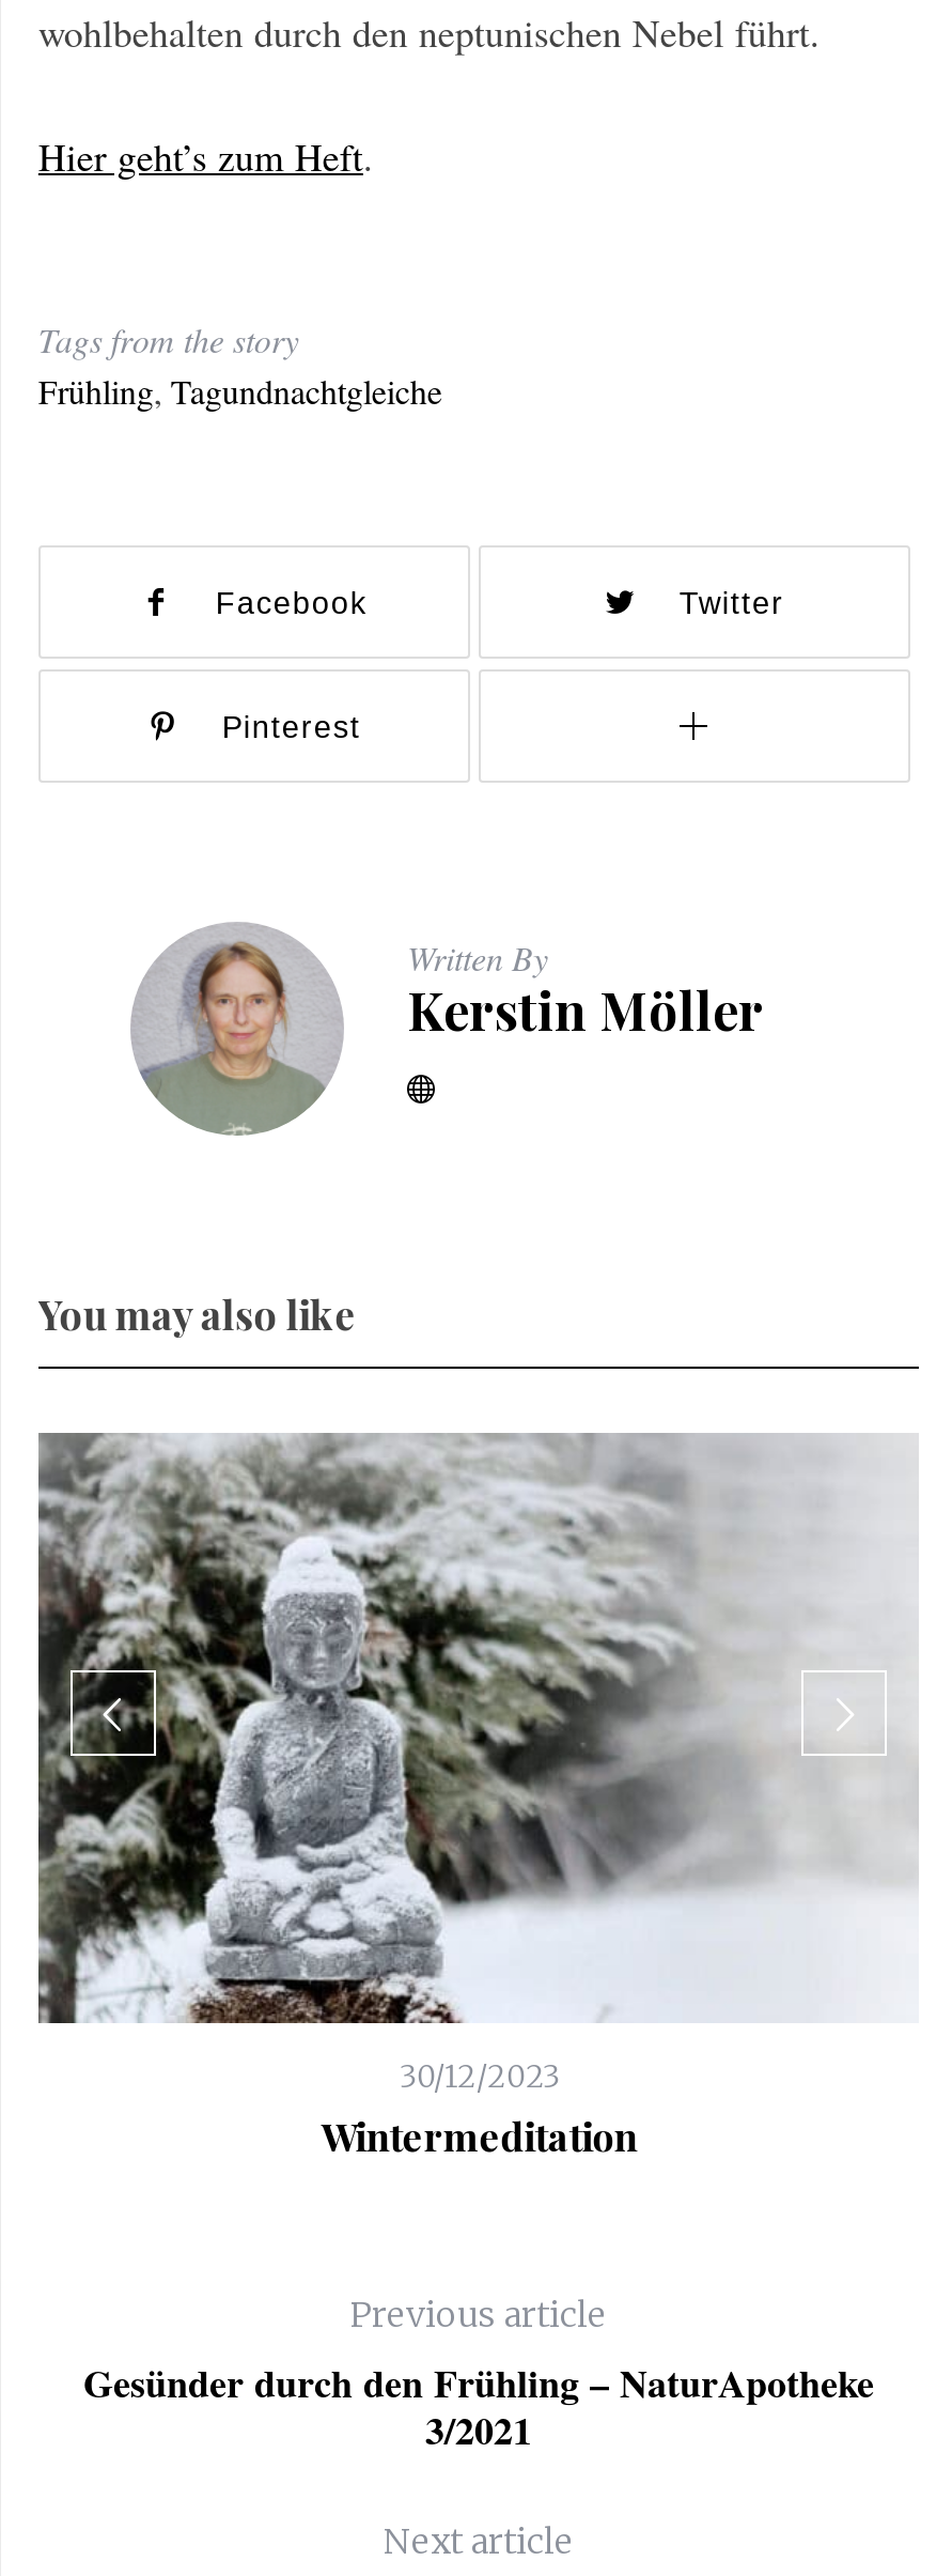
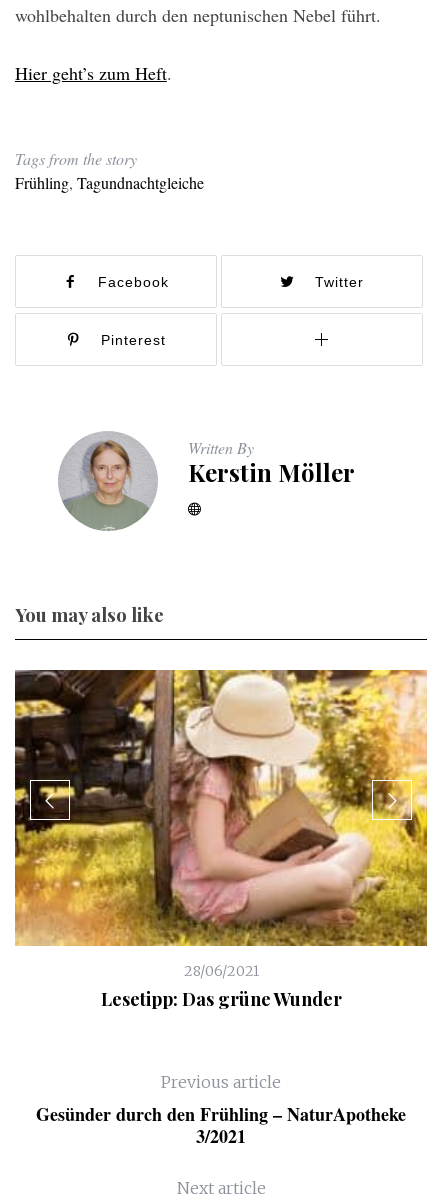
[36,1431,919,2163] [image] | 30/12/2023 | Wintermeditation -> [14,669,428,1011] [image] | 28/06/2021 | Lesetipp: Das grüne Wunder

